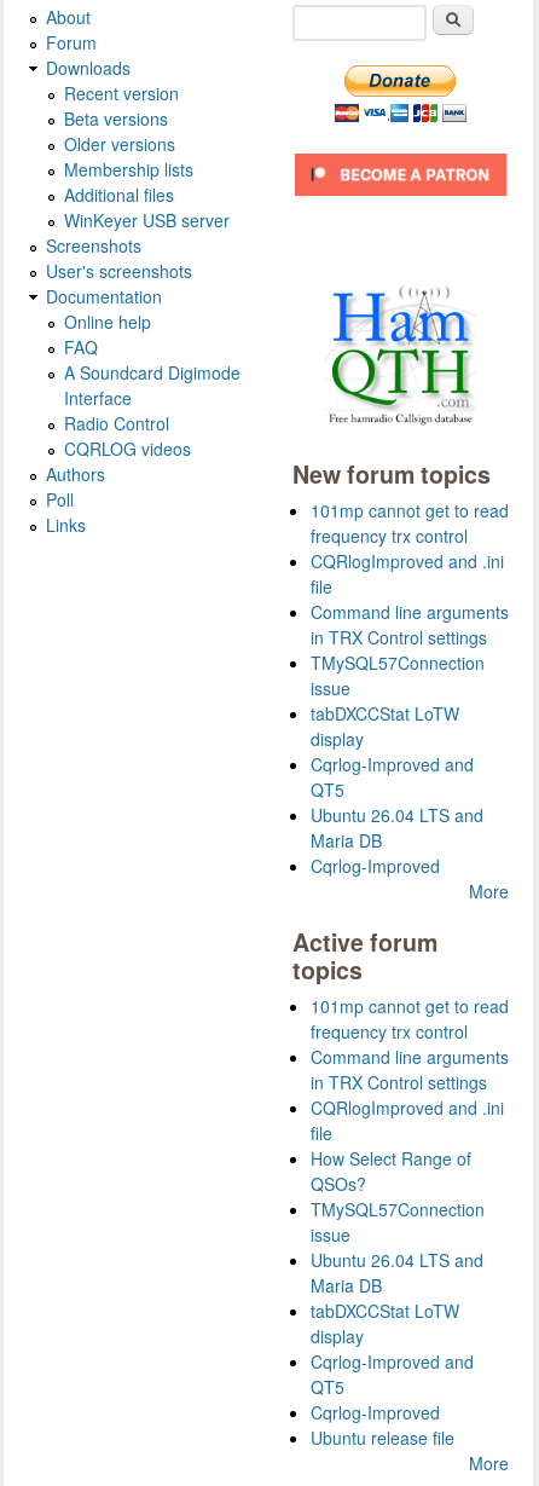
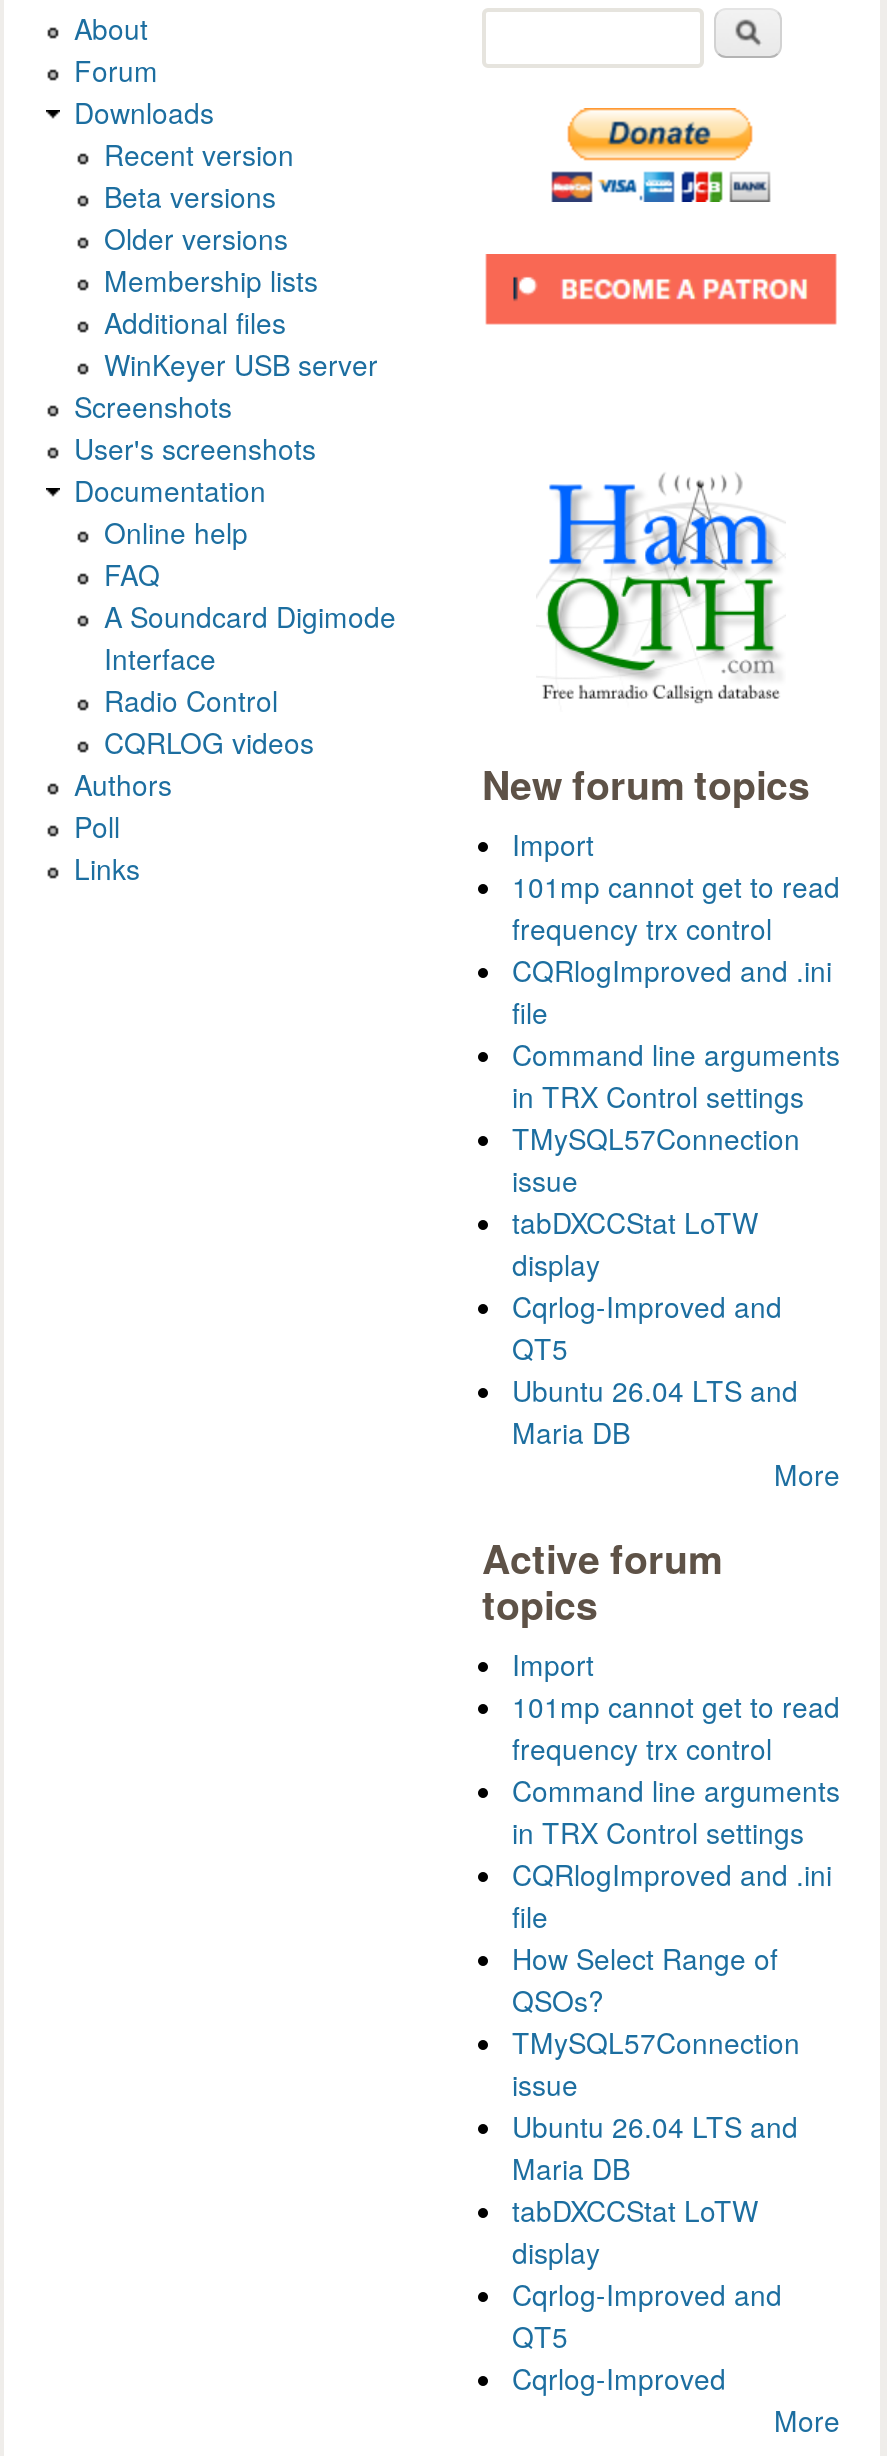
moved [311,498,509,852] -> [512,866,840,1452]: 101mp cannot get to read | frequency trx control | CQRlogImproved and .ini | ... | Ubuntu 26.04 LTS and | Maria DB
none -> [512,824,594,864] Import
[311,854,440,878] Cqrlog-Improved -> none
none -> [512,1643,594,1683] Import
moved [311,994,509,1424] -> [512,1685,840,2397]: 101mp cannot get to read | frequency trx control | Command line arguments | ... | QT5 | Cqrlog-Improved
[311,1425,454,1449] Ubuntu release file -> none

